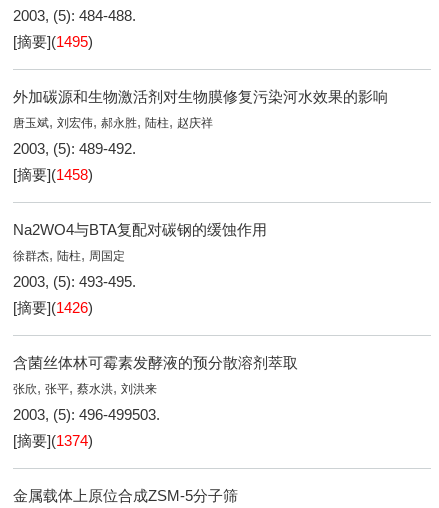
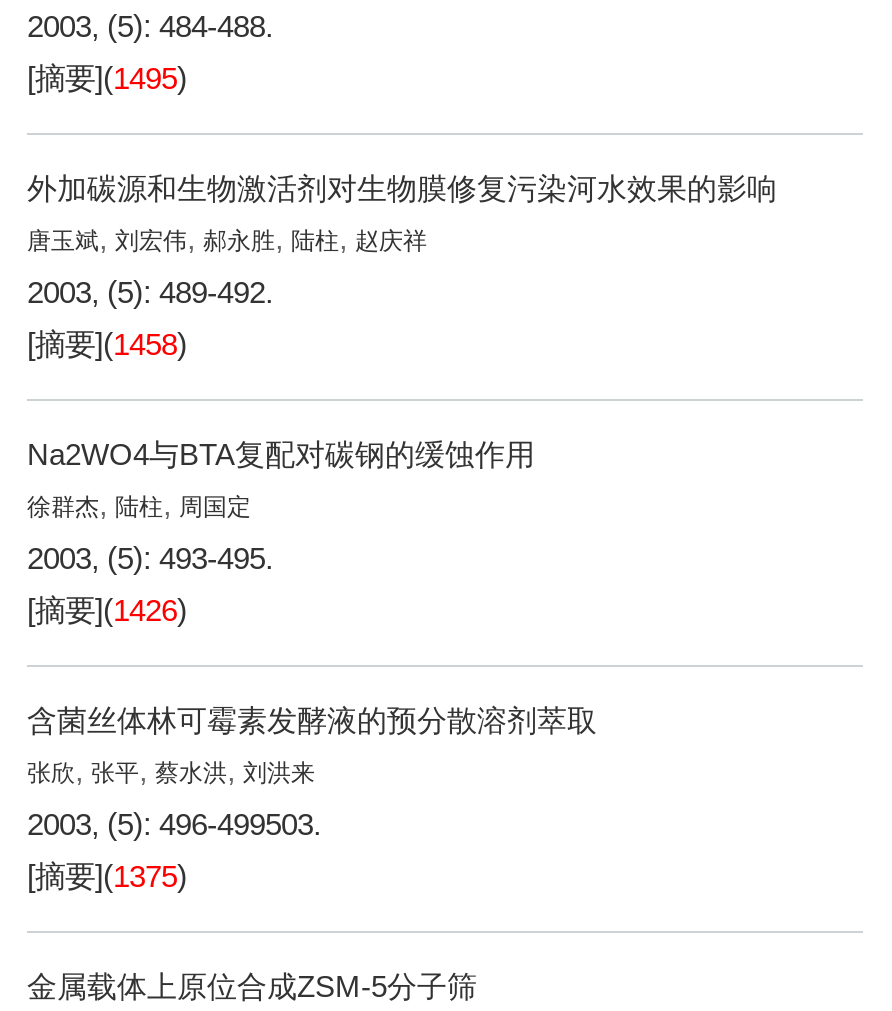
[13,432,93,449] [摘要](1374) -> [27,859,187,893] [摘要](1375)

